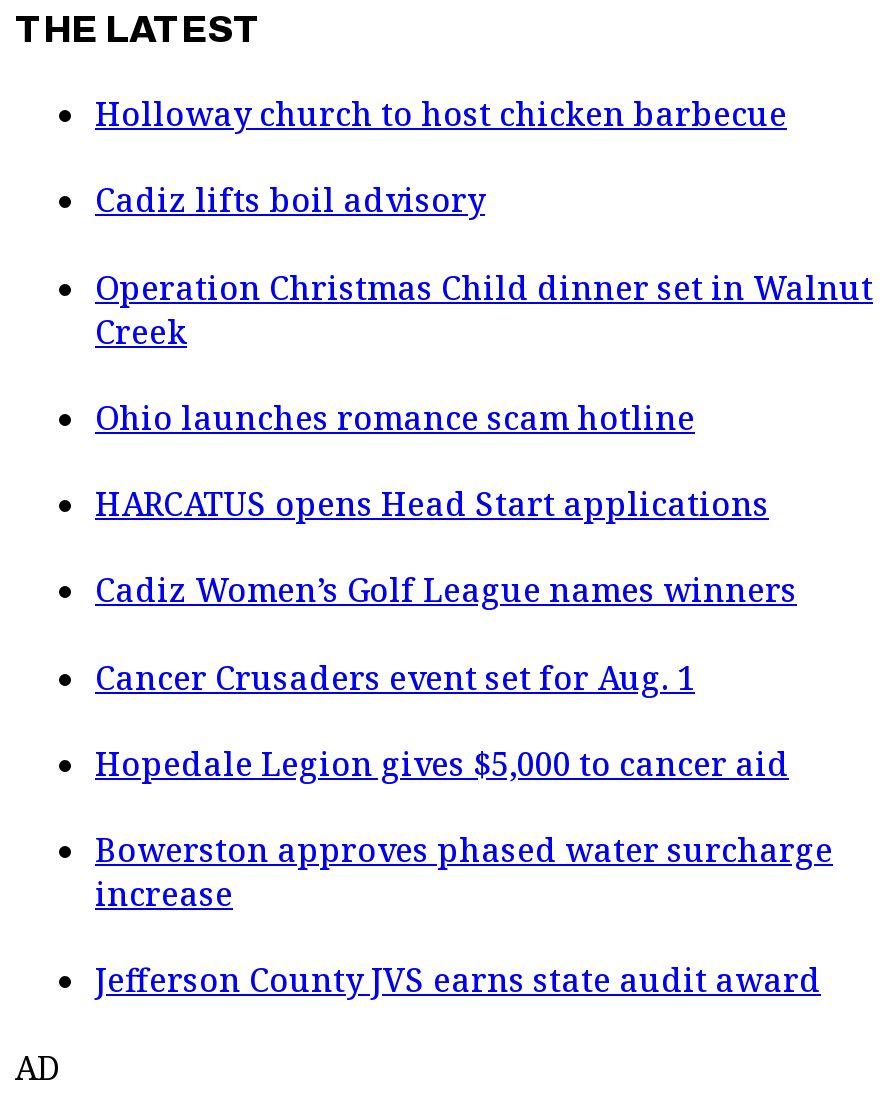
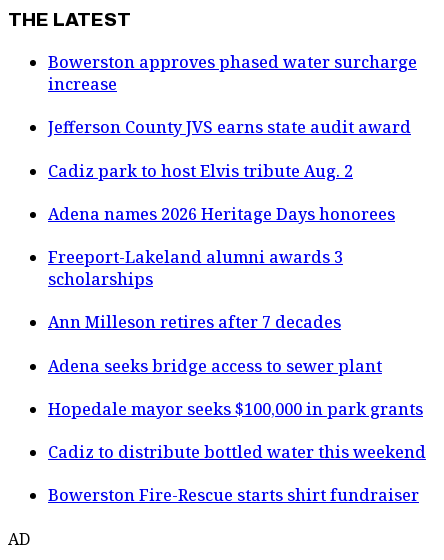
[95,92,873,786] Holloway church to host chicken barbecue | Cadiz lifts boil advisory | Operation Christmas Child dinner set in Walnut | Creek | Ohio launches romance scam hotline | HARCATUS opens Head Start applications | Cadiz Women’s Golf League names winners | Cancer Crusaders event set for Aug. 1 | Hopedale Legion gives $5,000 to cancer aid -> none
moved [95,828,833,1003] -> [48,51,417,138]: Bowerston approves phased water surcharge | increase | Jefferson County JVS earns state audit award
none -> [48,160,426,506] Cadiz park to host Elvis tribute Aug. 2 | Adena names 2026 Heritage Days honorees | Freeport-Lakeland alumni awards 3 | scholarships | Ann Milleson retires after 7 decades | Adena seeks bridge access to sewer plant | Hopedale mayor seeks $100,000 in park grants | Cadiz to distribute bottled water this weekend | Bowerston Fire-Rescue starts shirt fundraiser

